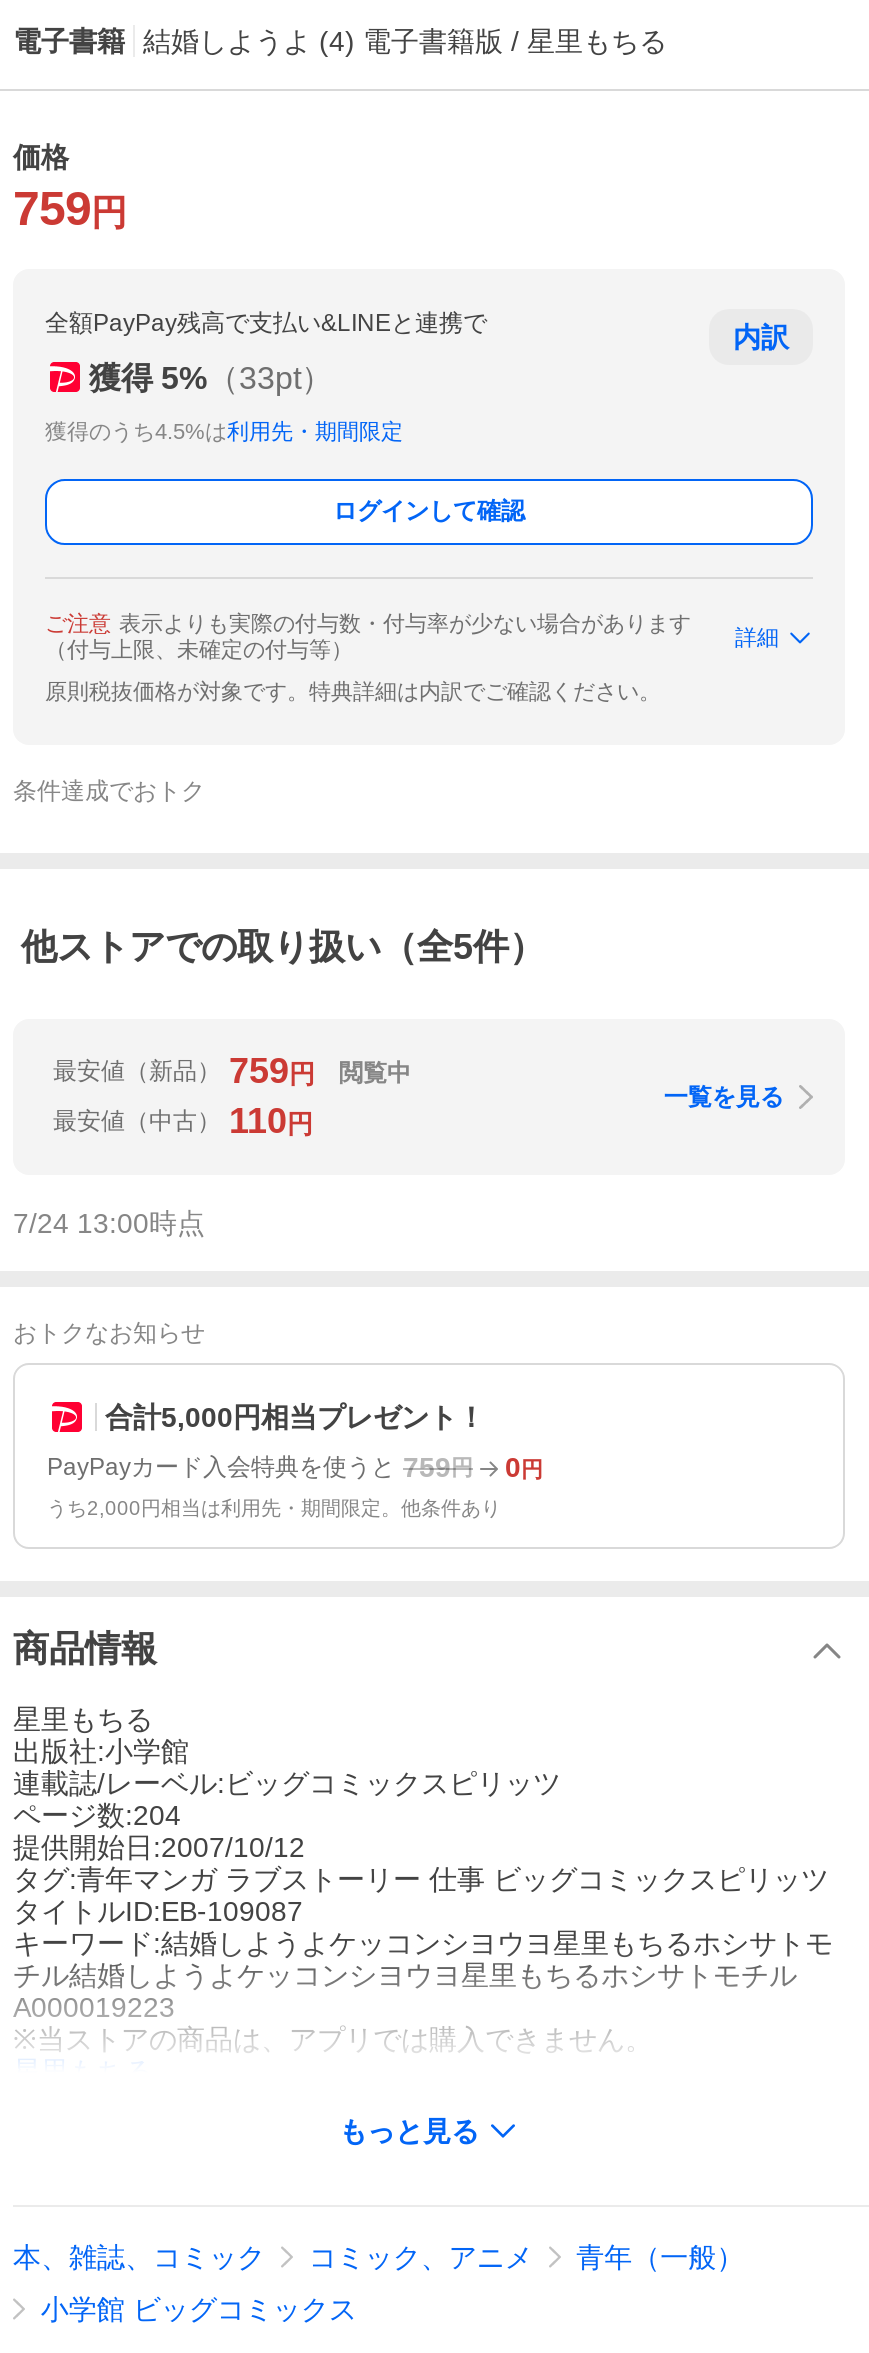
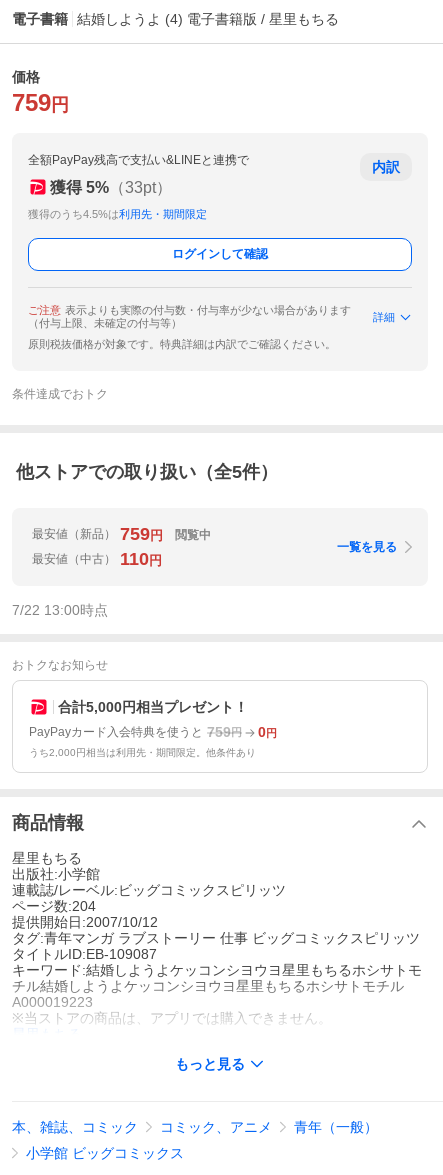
[13,1207,205,1239] 7/24 13:00時点 -> [12,602,108,618] 7/22 13:00時点

